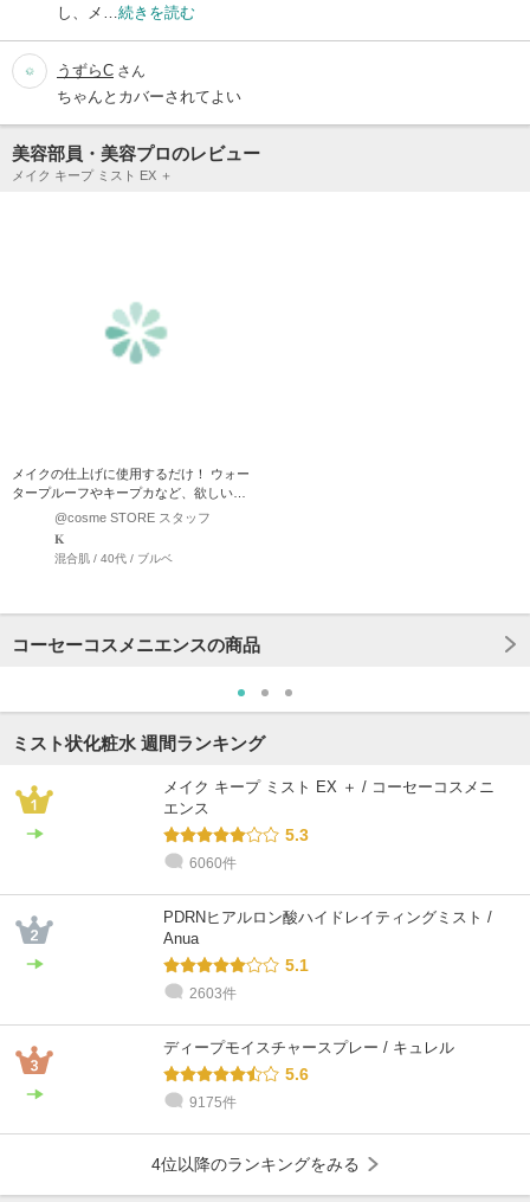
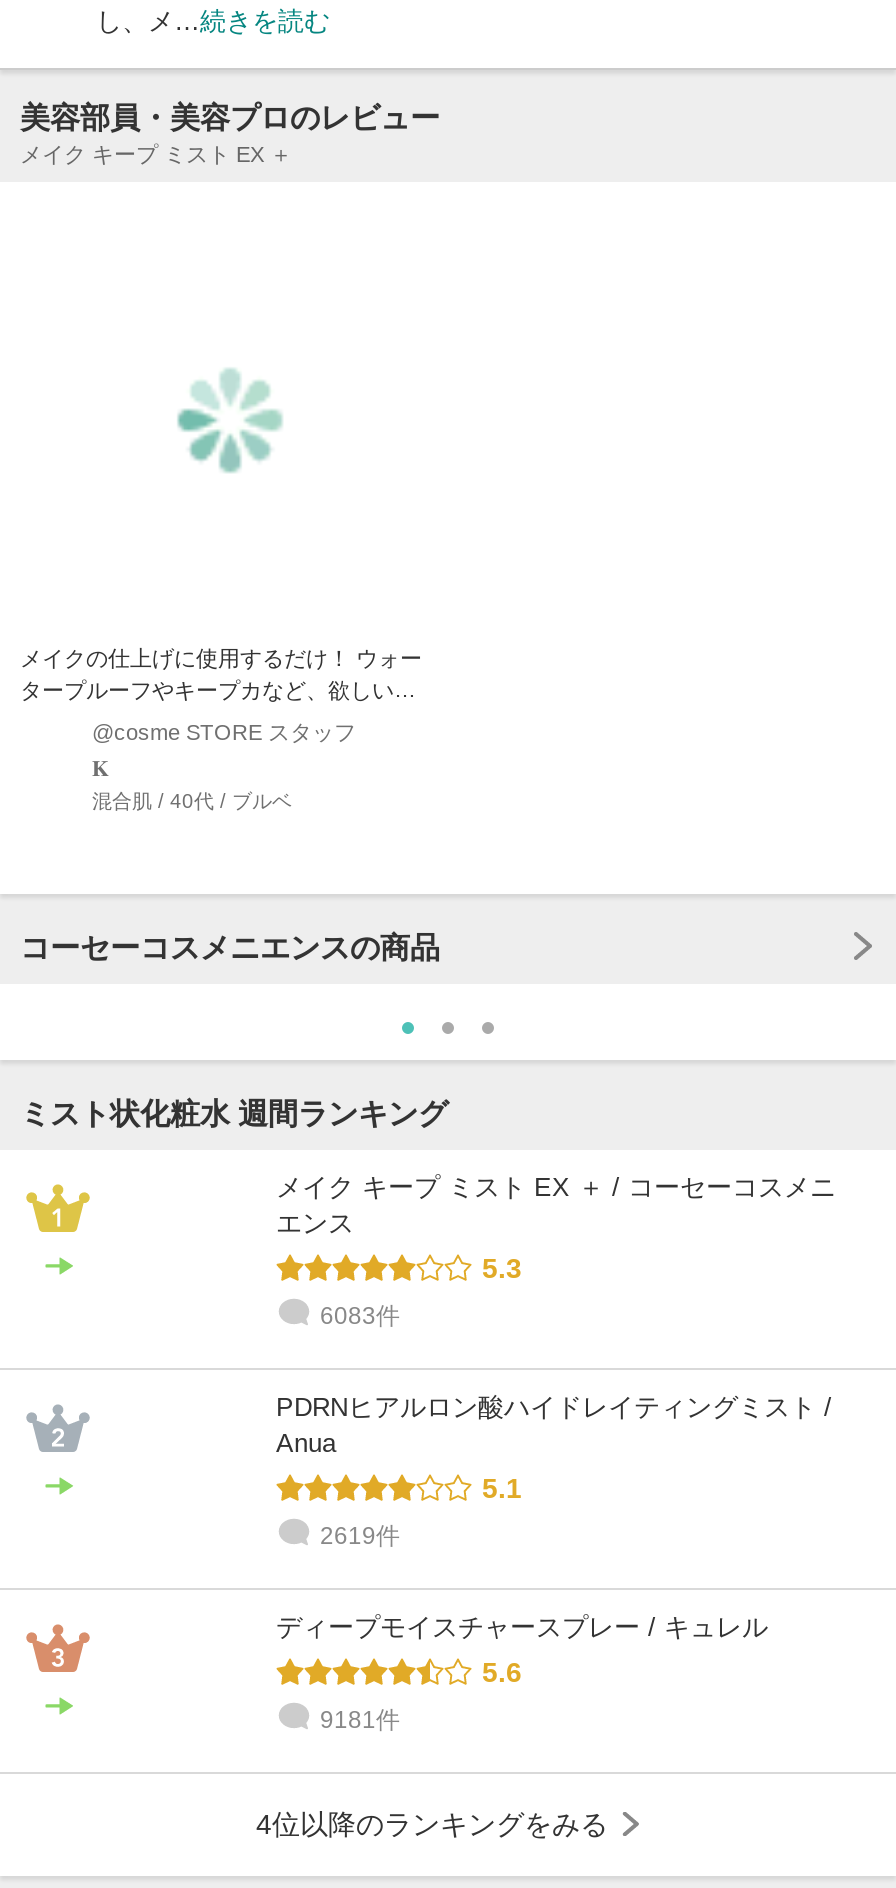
[57,61,241,105] うずらCさん | ちゃんとカバーされてよい -> none
[189,855,237,871] 6060件 -> [320,1301,400,1329] 6083件
[189,985,237,1001] 2603件 -> [320,1521,400,1549] 2619件
[189,1094,237,1110] 9175件 -> [320,1705,400,1733] 9181件

